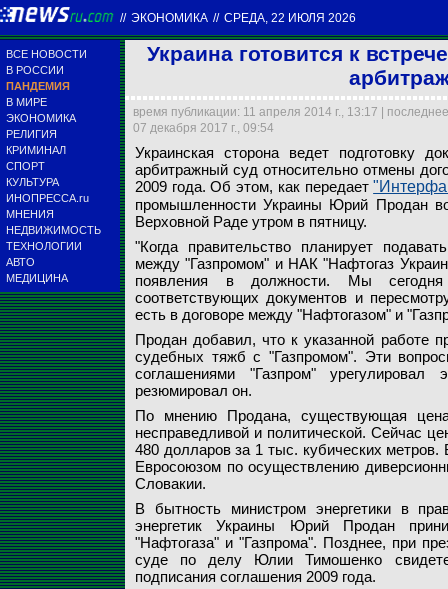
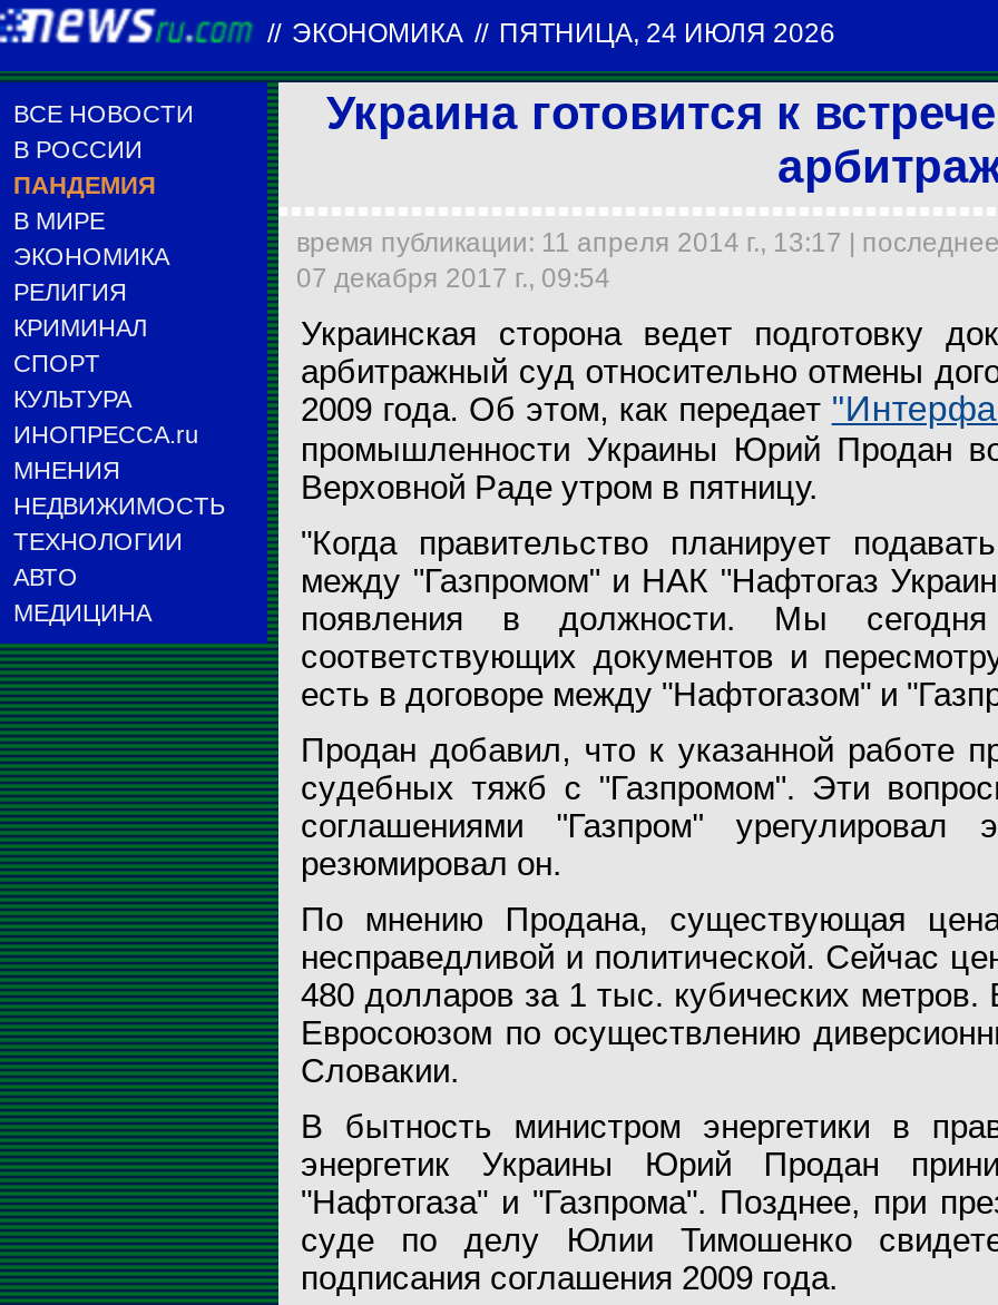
[120,10,356,24] // ЭКОНОМИКА // СРЕДА, 22 ИЮЛЯ 2026 -> [267,17,835,48] // ЭКОНОМИКА // ПЯТНИЦА, 24 ИЮЛЯ 2026

